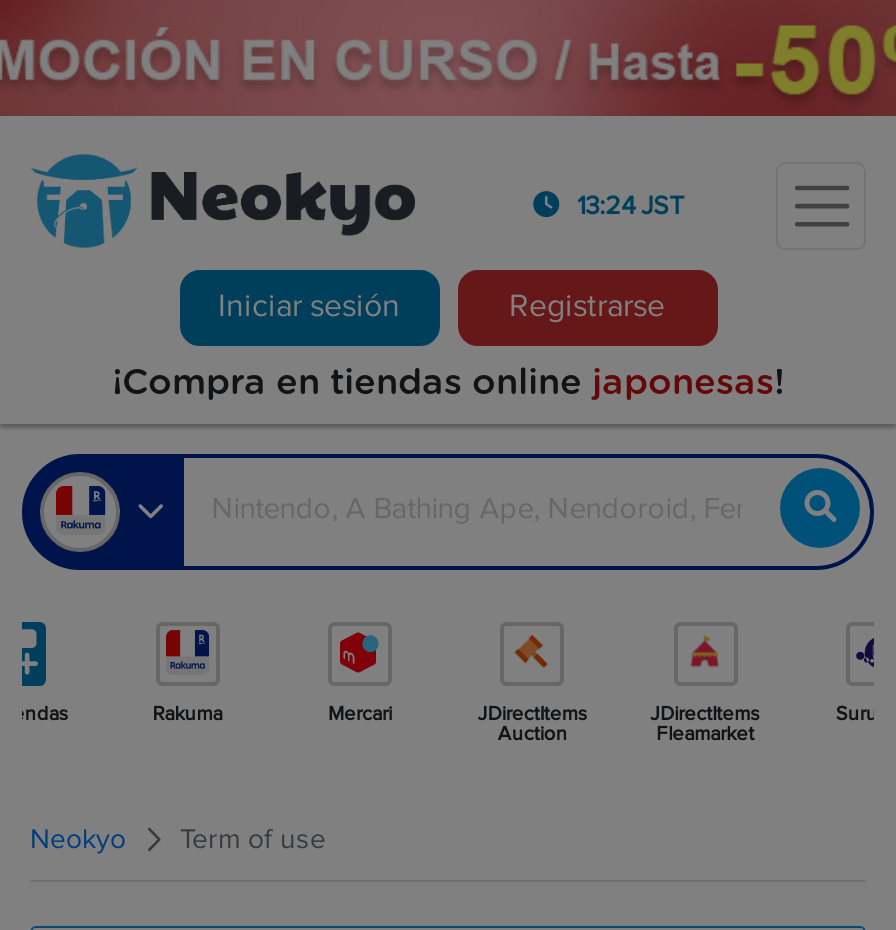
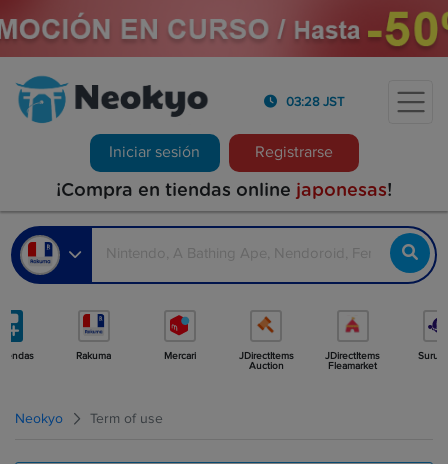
[559,189,683,221] 13:24 JST -> [277,93,344,109] 03:28 JST

